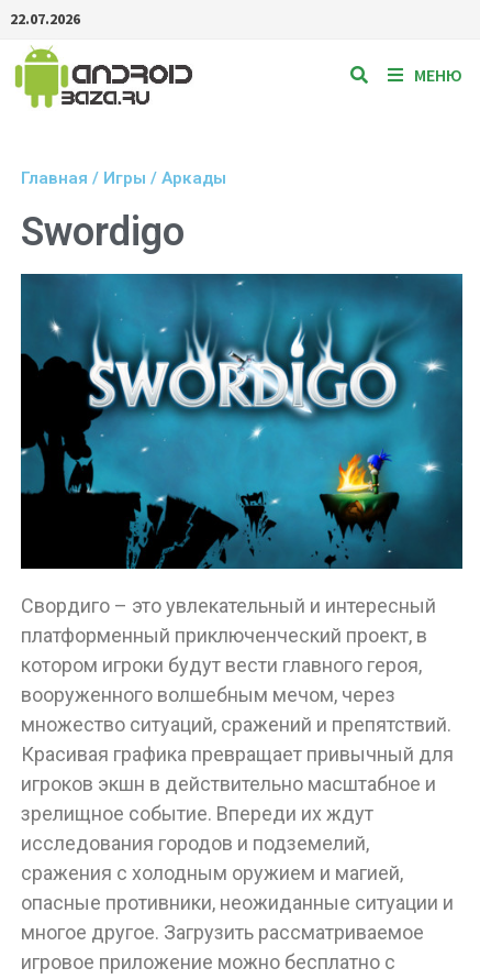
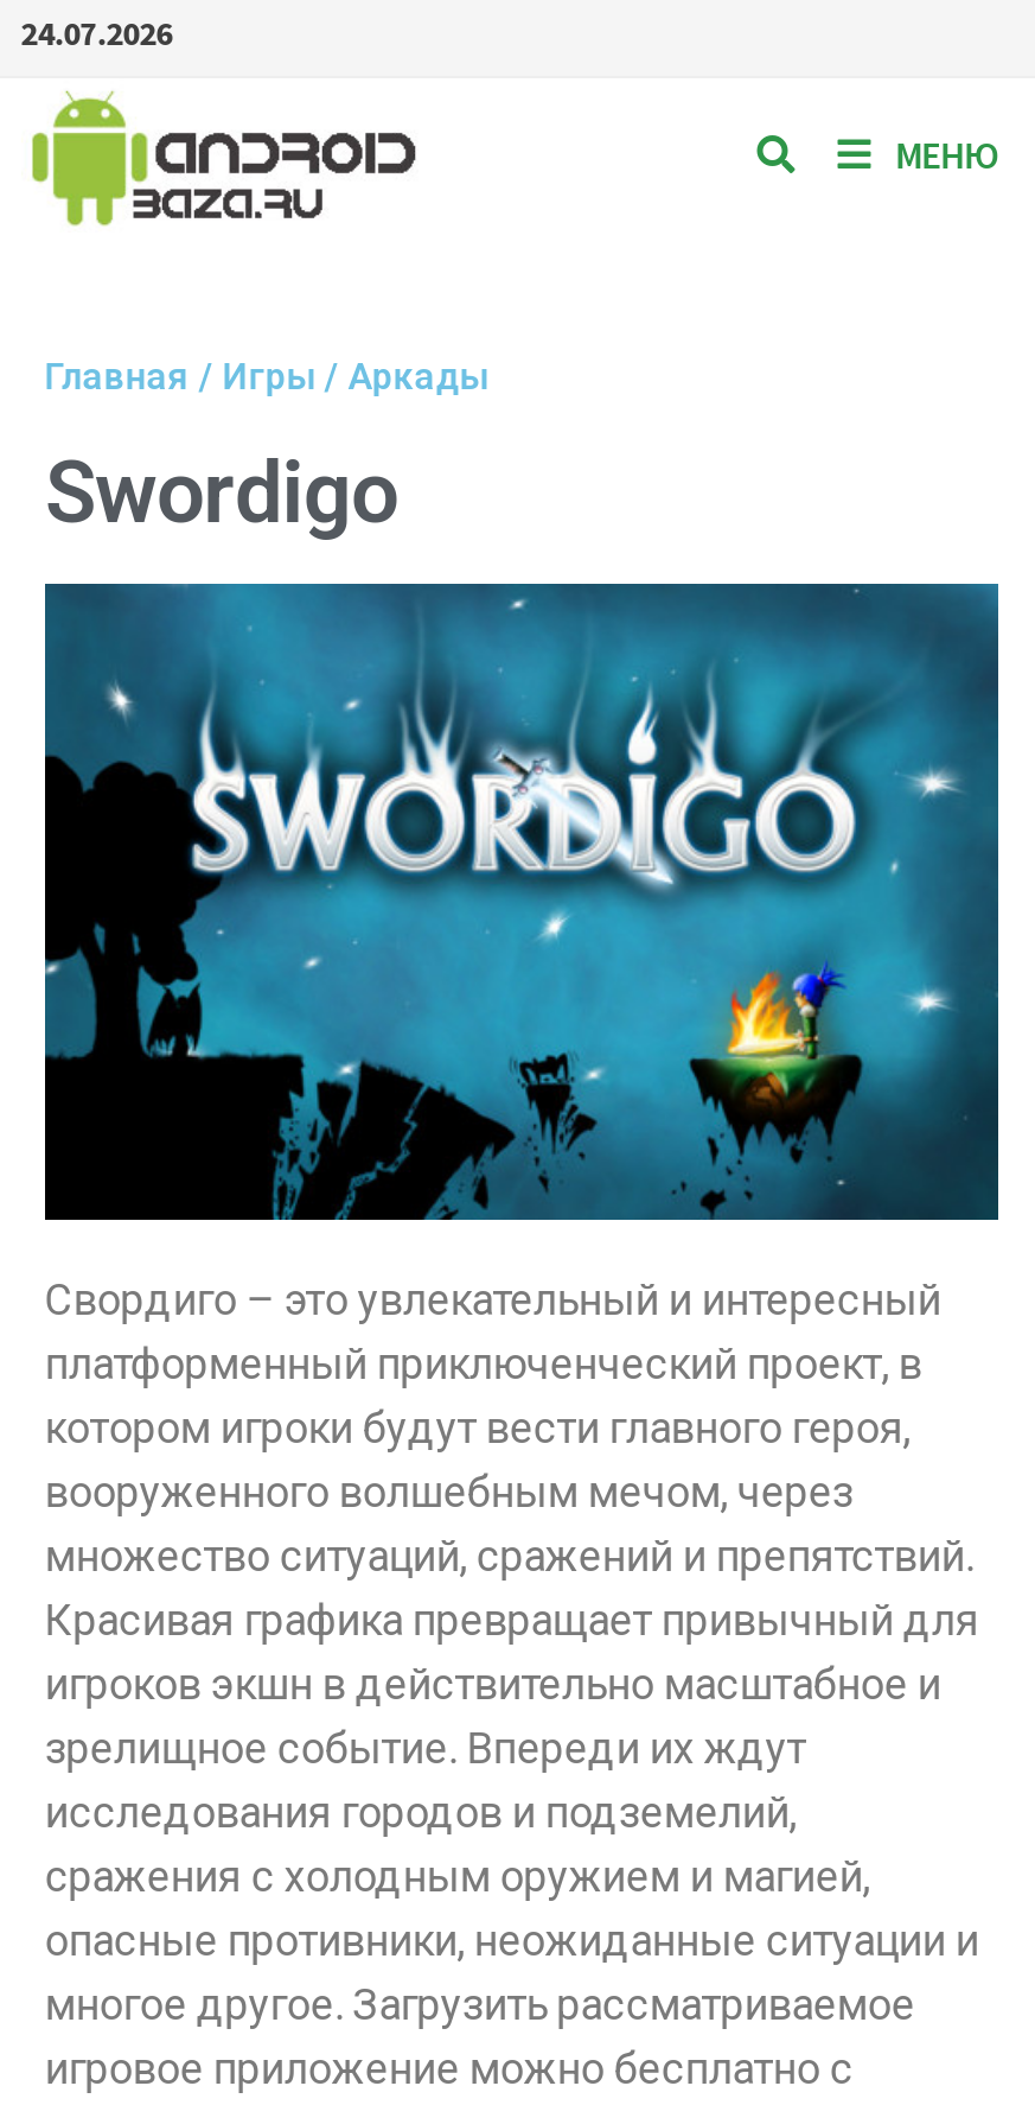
[10,9,80,29] 22.07.2026 -> [21,12,173,55] 24.07.2026

